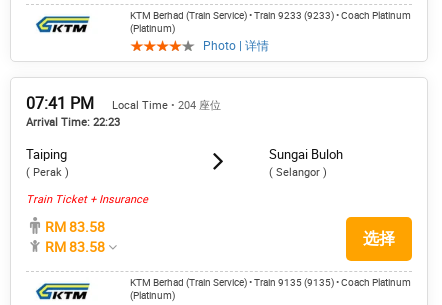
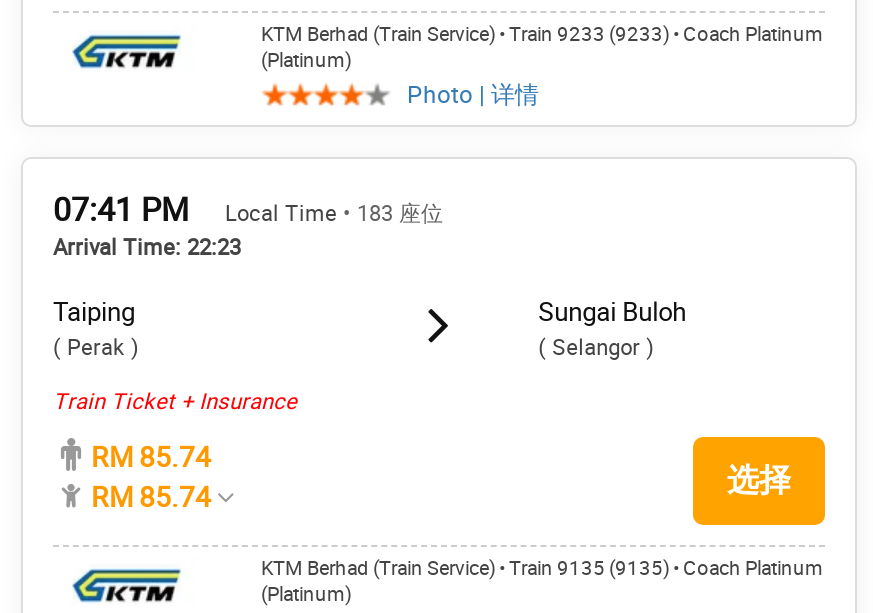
[112,99,221,112] Local Time • 204 座位 -> [225,201,443,227] Local Time • 183 座位
[42,219,105,236] RM 83.58 -> [85,441,211,475] RM 85.74
[42,239,105,256] RM 83.58 -> [85,481,211,515] RM 85.74

